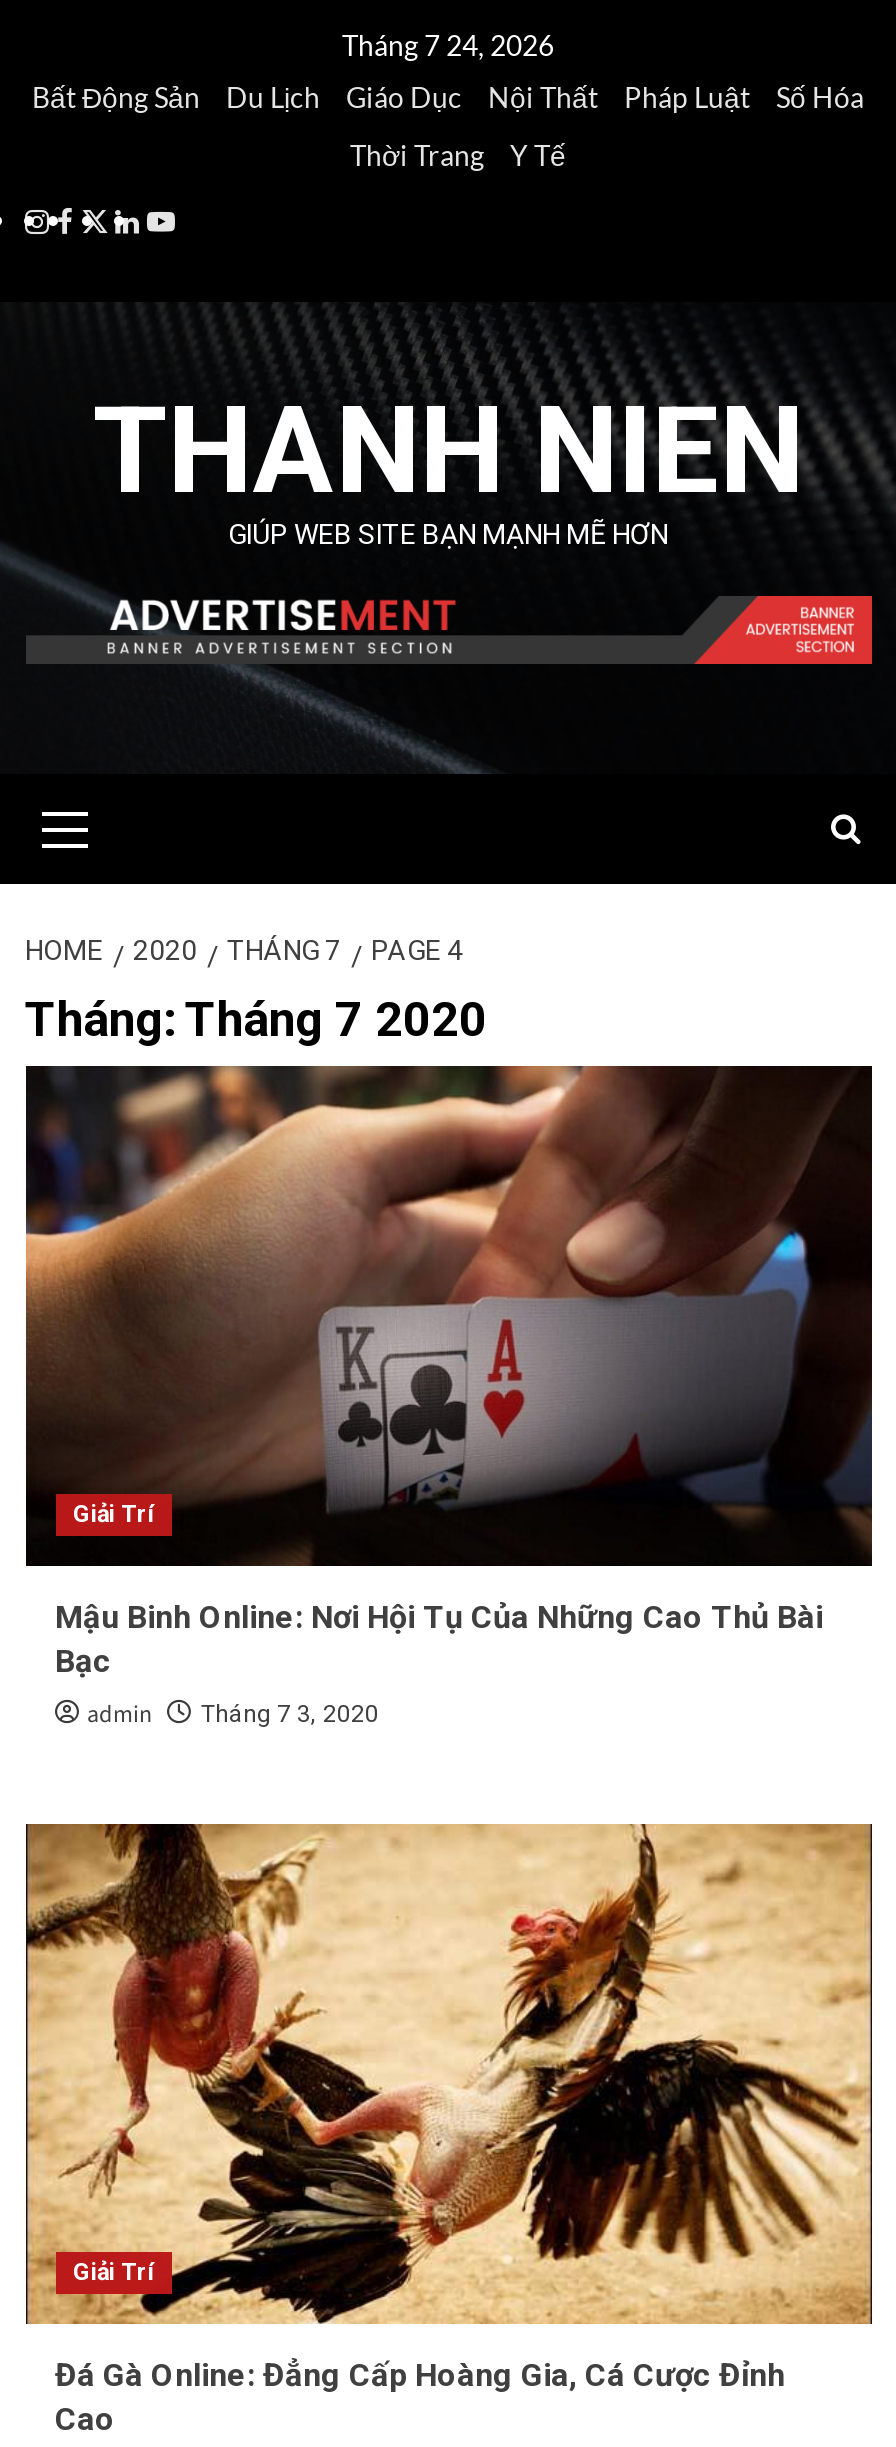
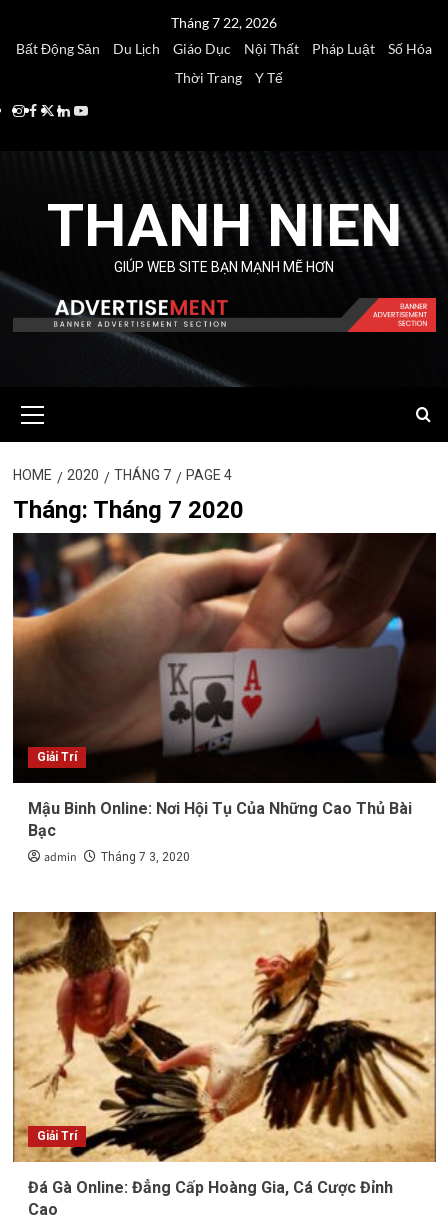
[342,28,554,62] Tháng 7 24, 2026 -> [171,14,277,31] Tháng 7 22, 2026

